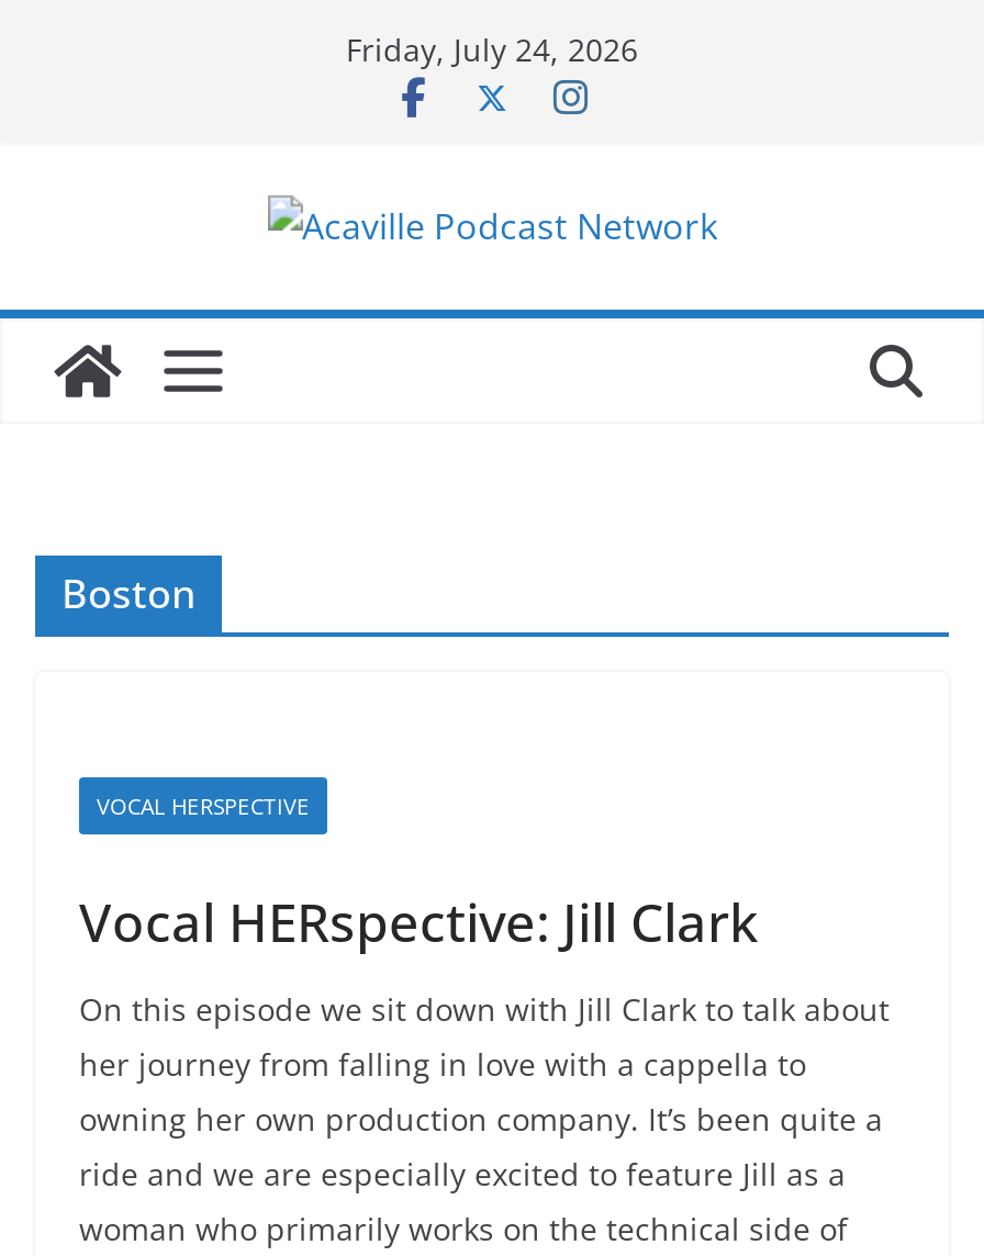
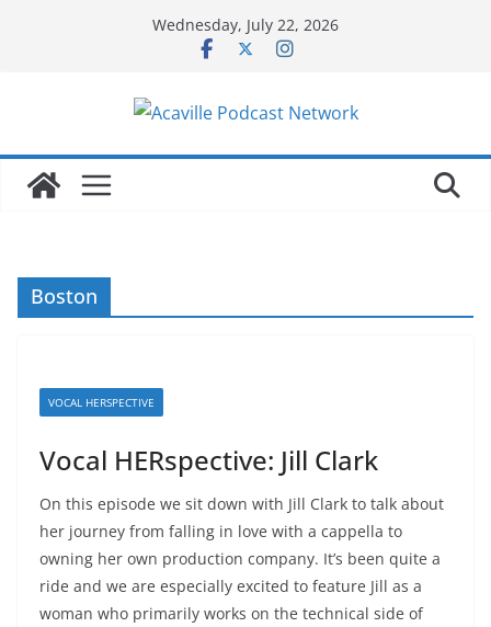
[346,29,638,70] Friday, July 24, 2026 -> [152,14,339,35] Wednesday, July 22, 2026

